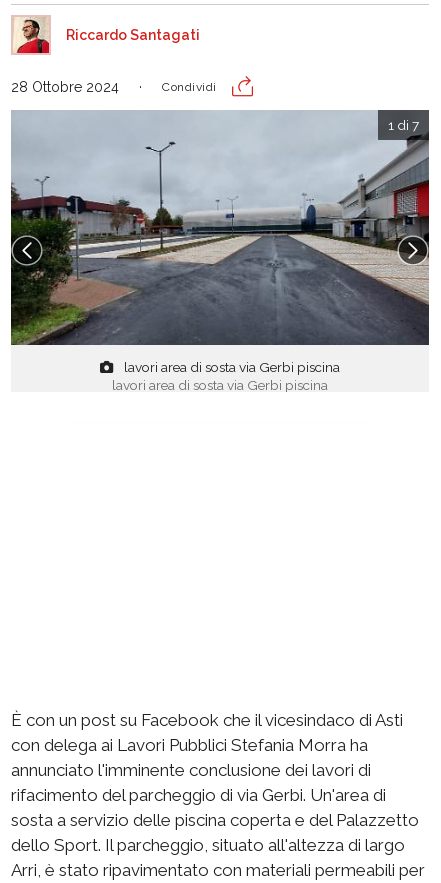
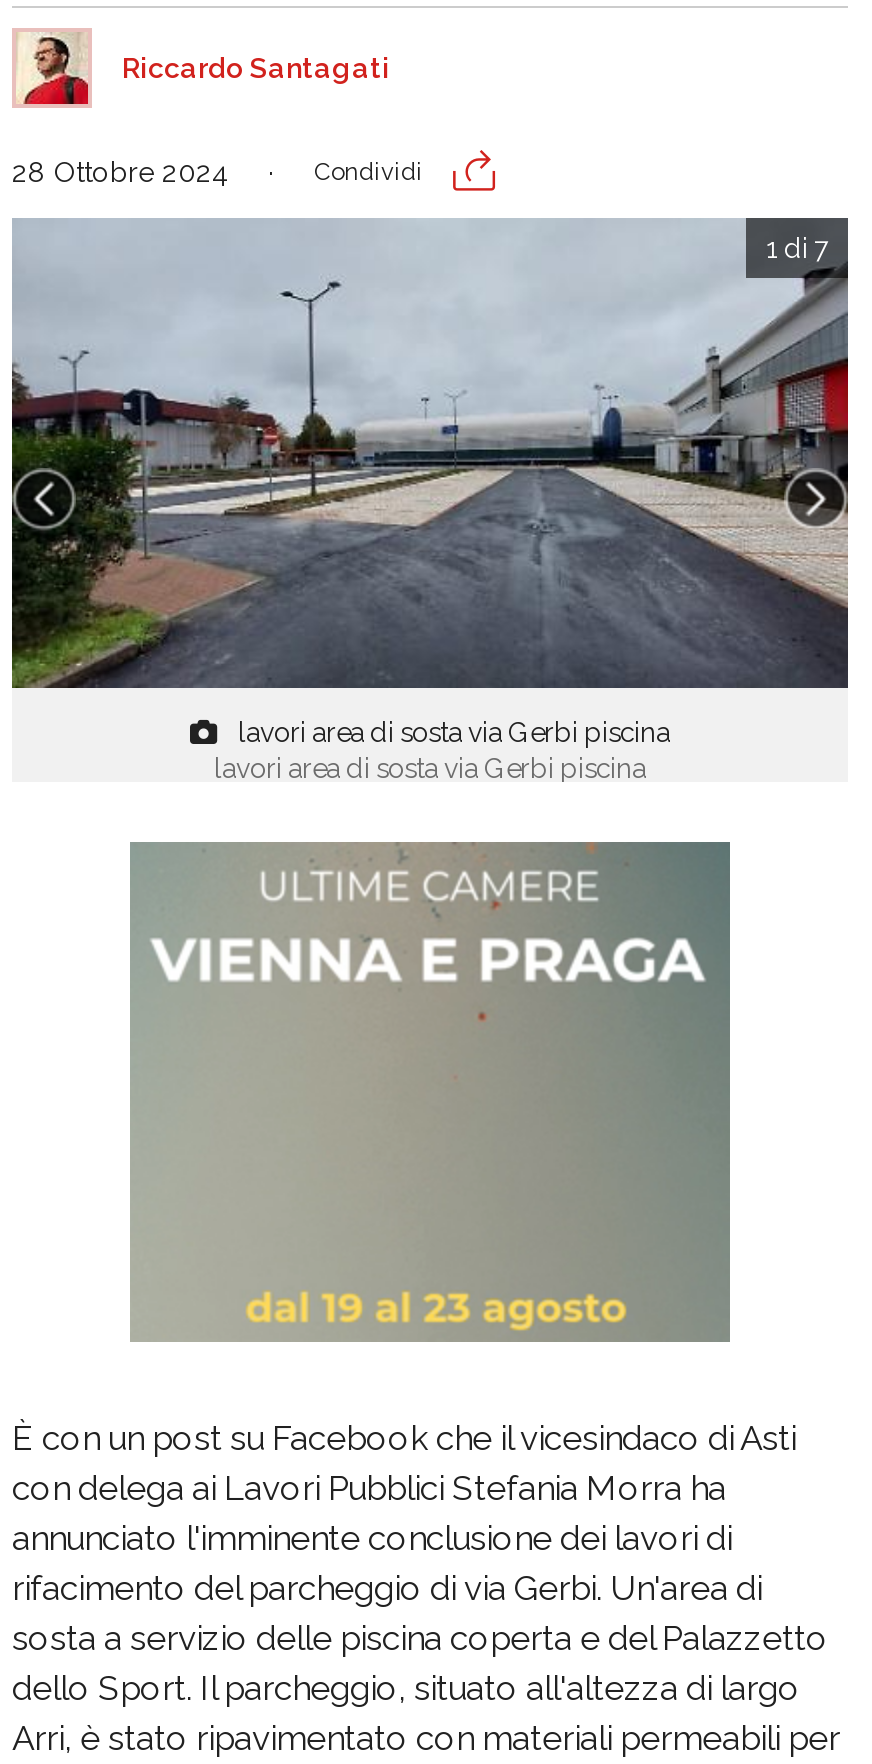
none -> [128,840,732,1344] [image]

